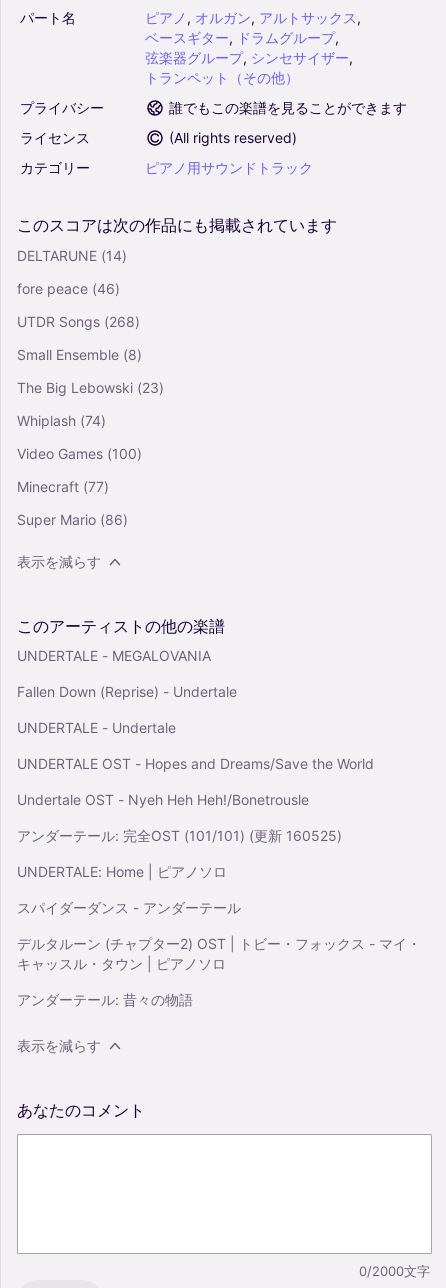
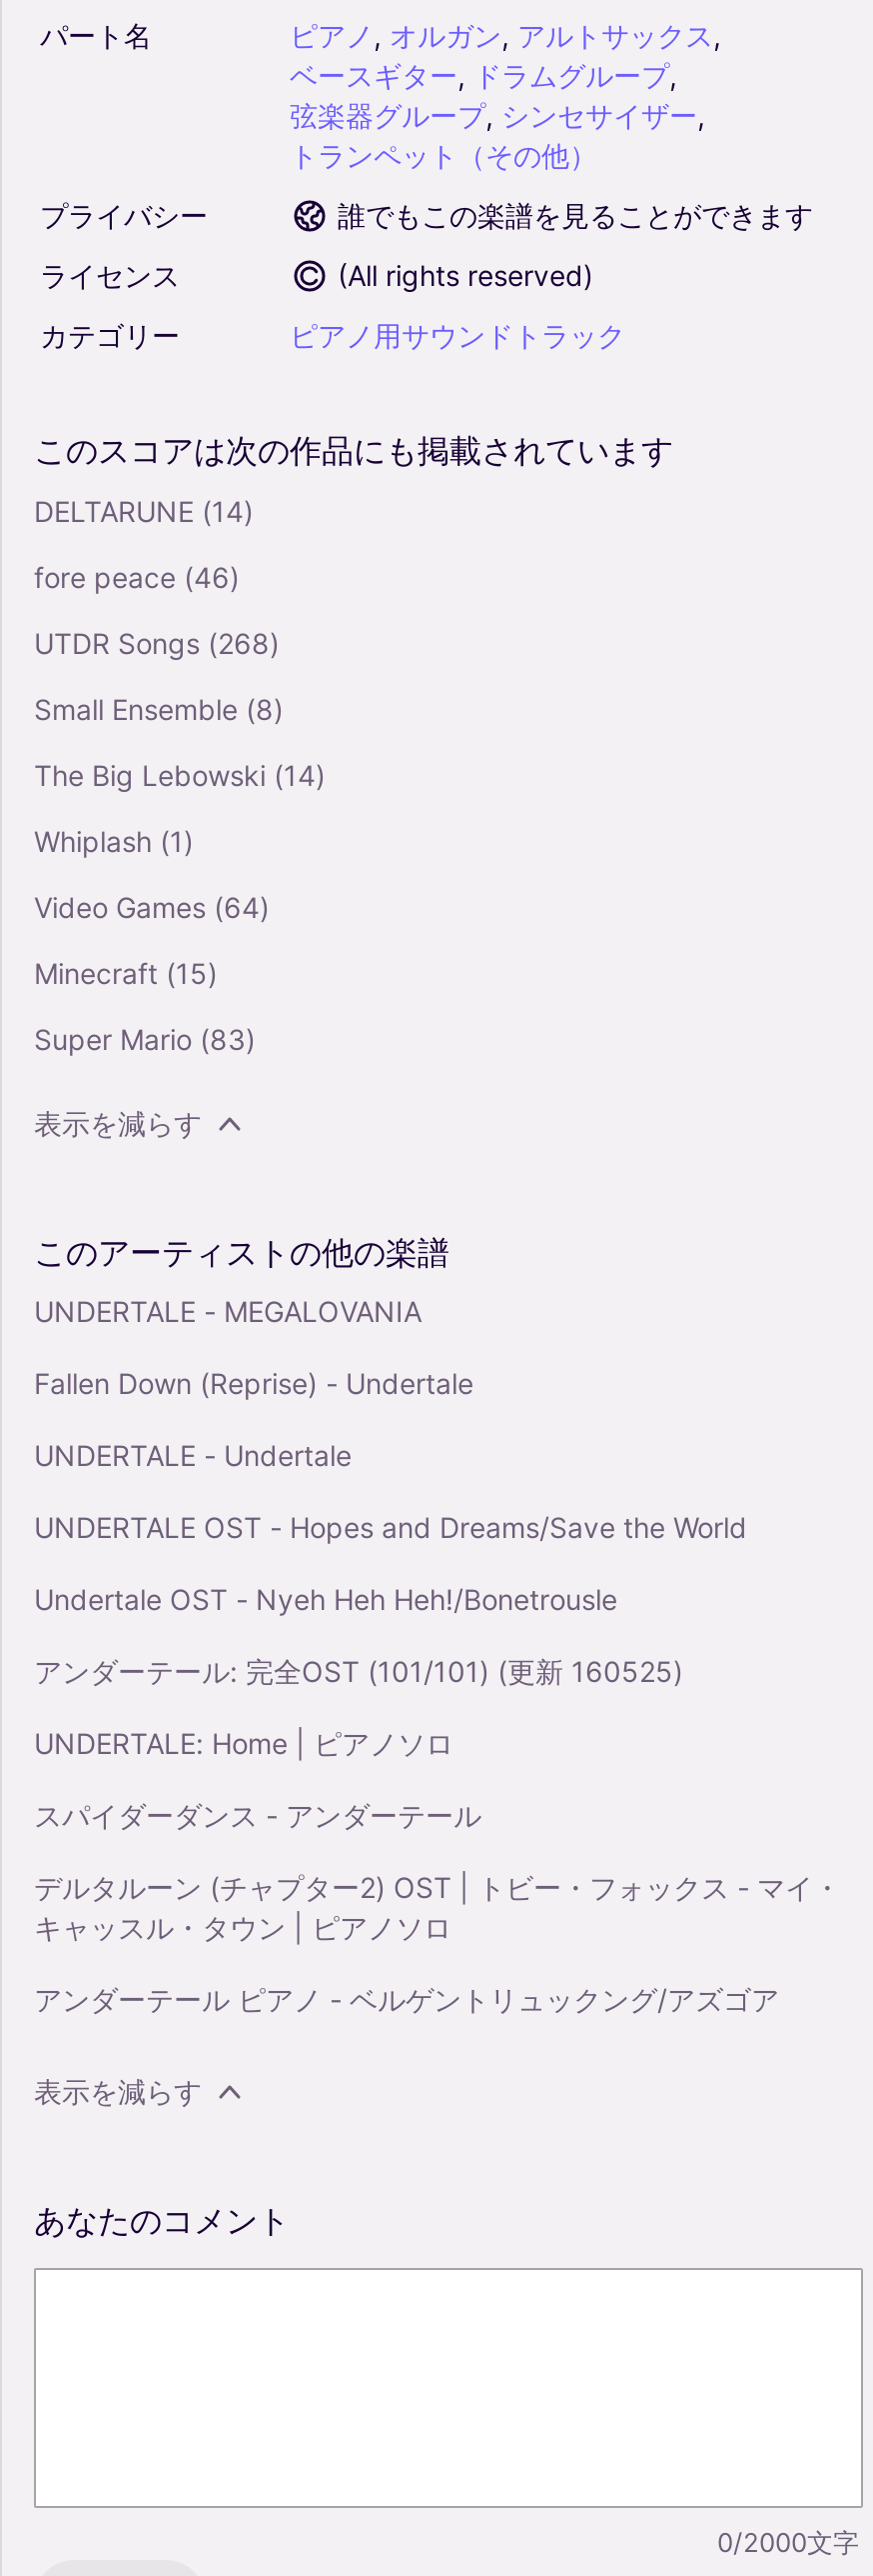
[17,378,164,395] The Big Lebowski (23) -> [34,757,326,791] The Big Lebowski (14)
[17,411,106,428] Whiplash (74) -> [34,823,194,857] Whiplash (1)
[17,444,142,461] Video Games (100) -> [34,889,270,923] Video Games (64)
[17,477,109,494] Minecraft (77) -> [34,955,218,989] Minecraft (15)
[17,510,128,527] Super Mario (86) -> [34,1021,256,1055] Super Mario (83)
[17,990,193,1007] アンダーテール: 昔々の物語 -> [34,1981,779,2015] アンダーテール ピアノ - ベルゲントリュックング/アズゴア

